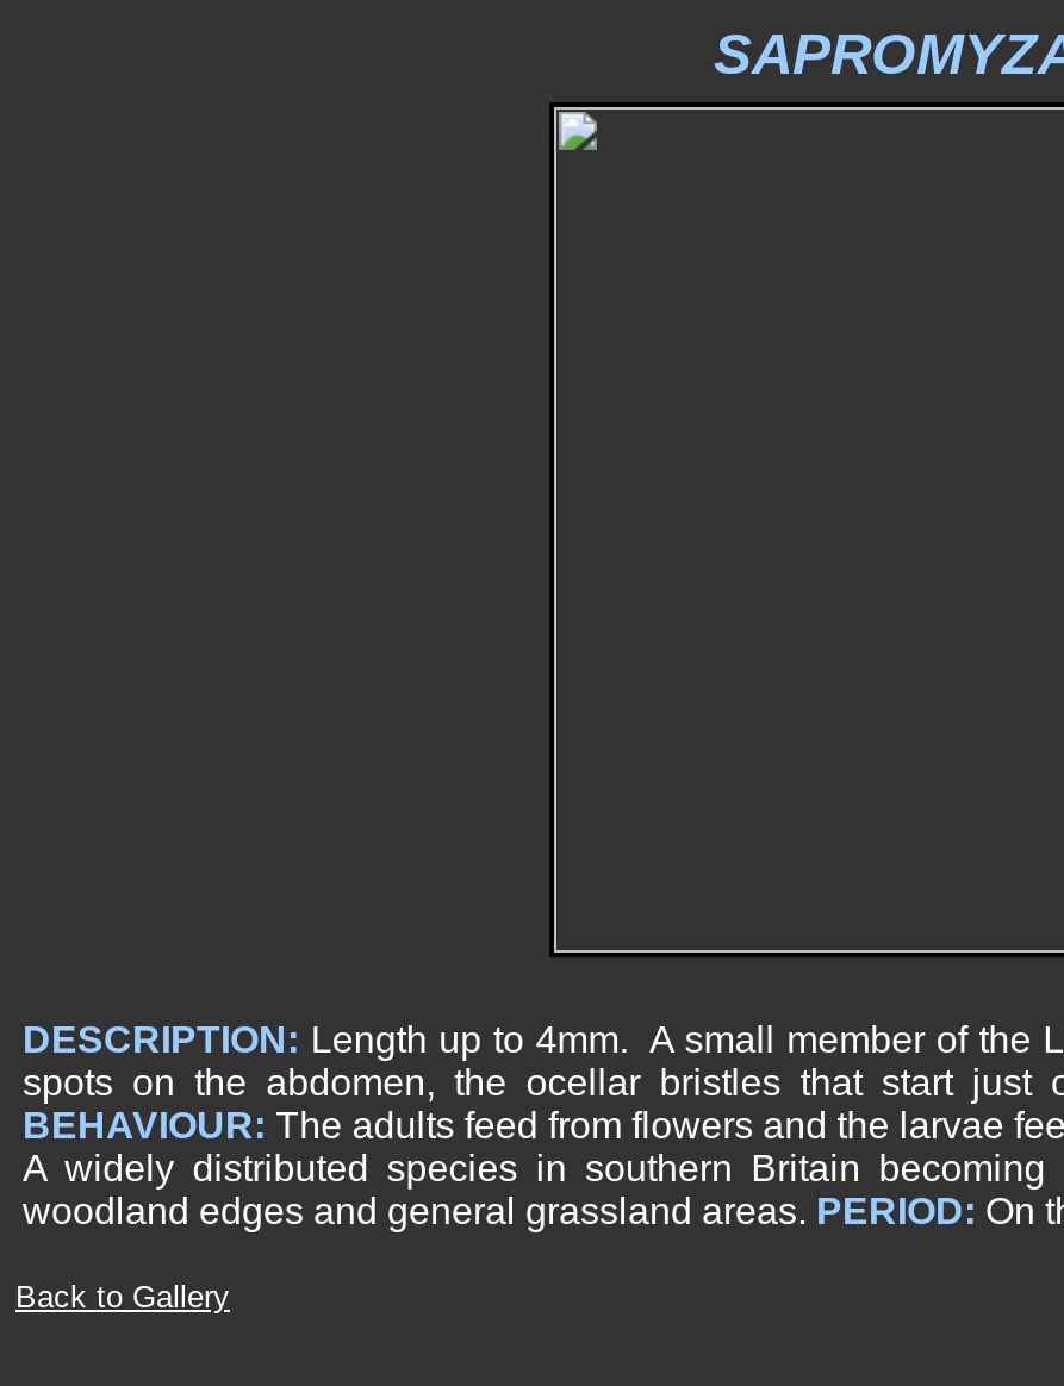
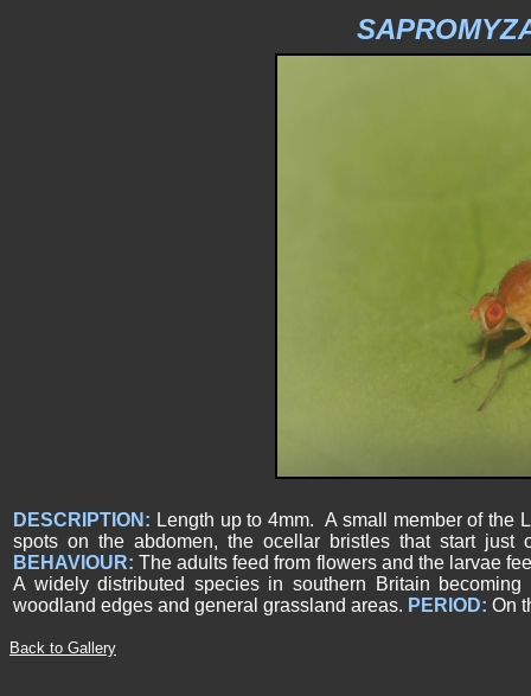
none -> [276,55,527,478] [image]

